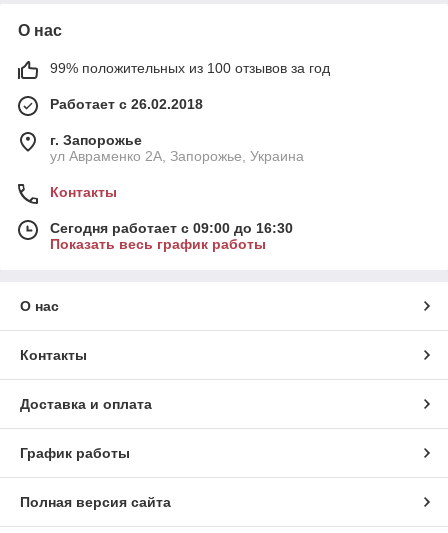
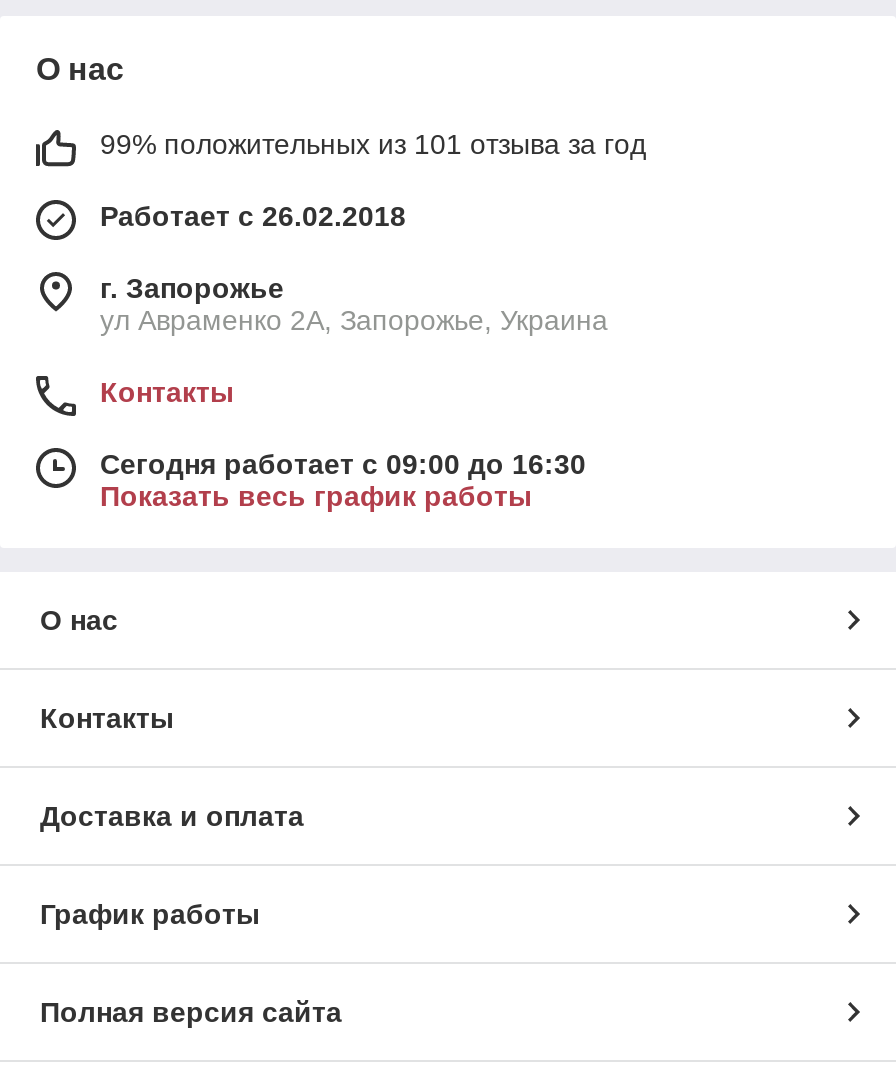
[50,60,330,76] 99% положительных из 100 отзывов за год -> [100,128,646,160] 99% положительных из 101 отзыва за год

